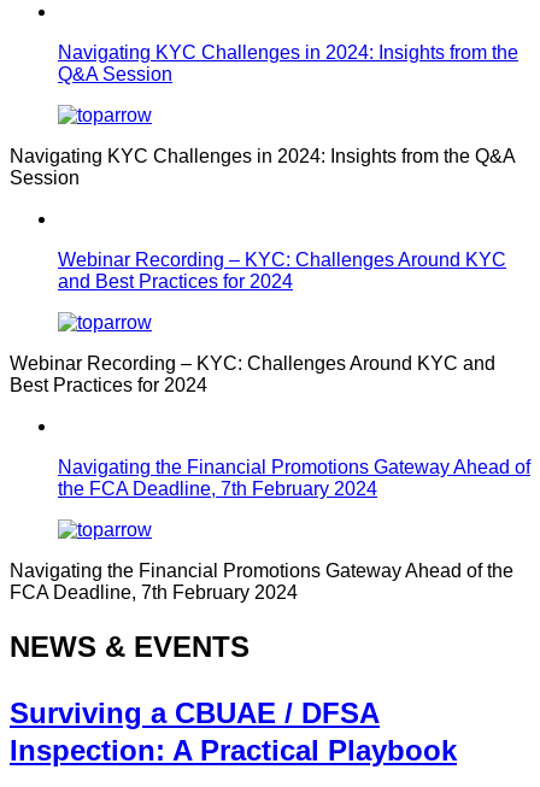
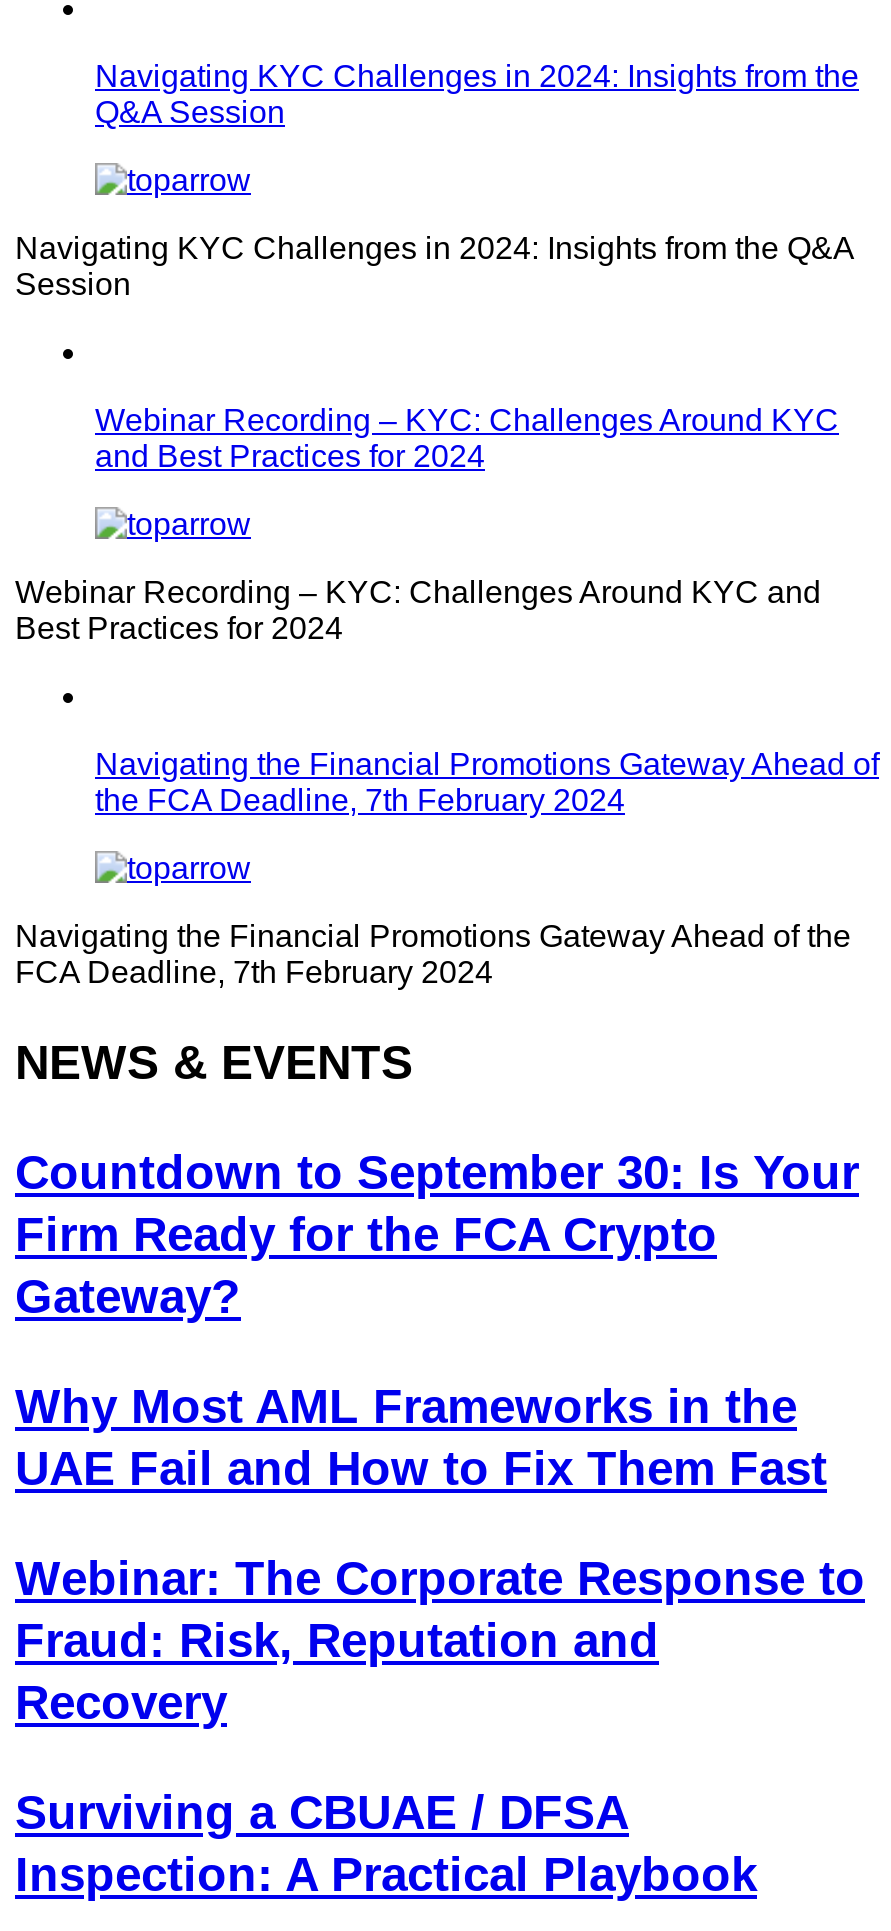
none -> [15,1144,865,1728] Countdown to September 30: Is Your | Firm Ready for the FCA Crypto | Gateway? | Why Most AML Frameworks in the | UAE Fail and How to Fix Them Fast | Webinar: The Corporate Response to | Fraud: Risk, Reputation and | Recovery

